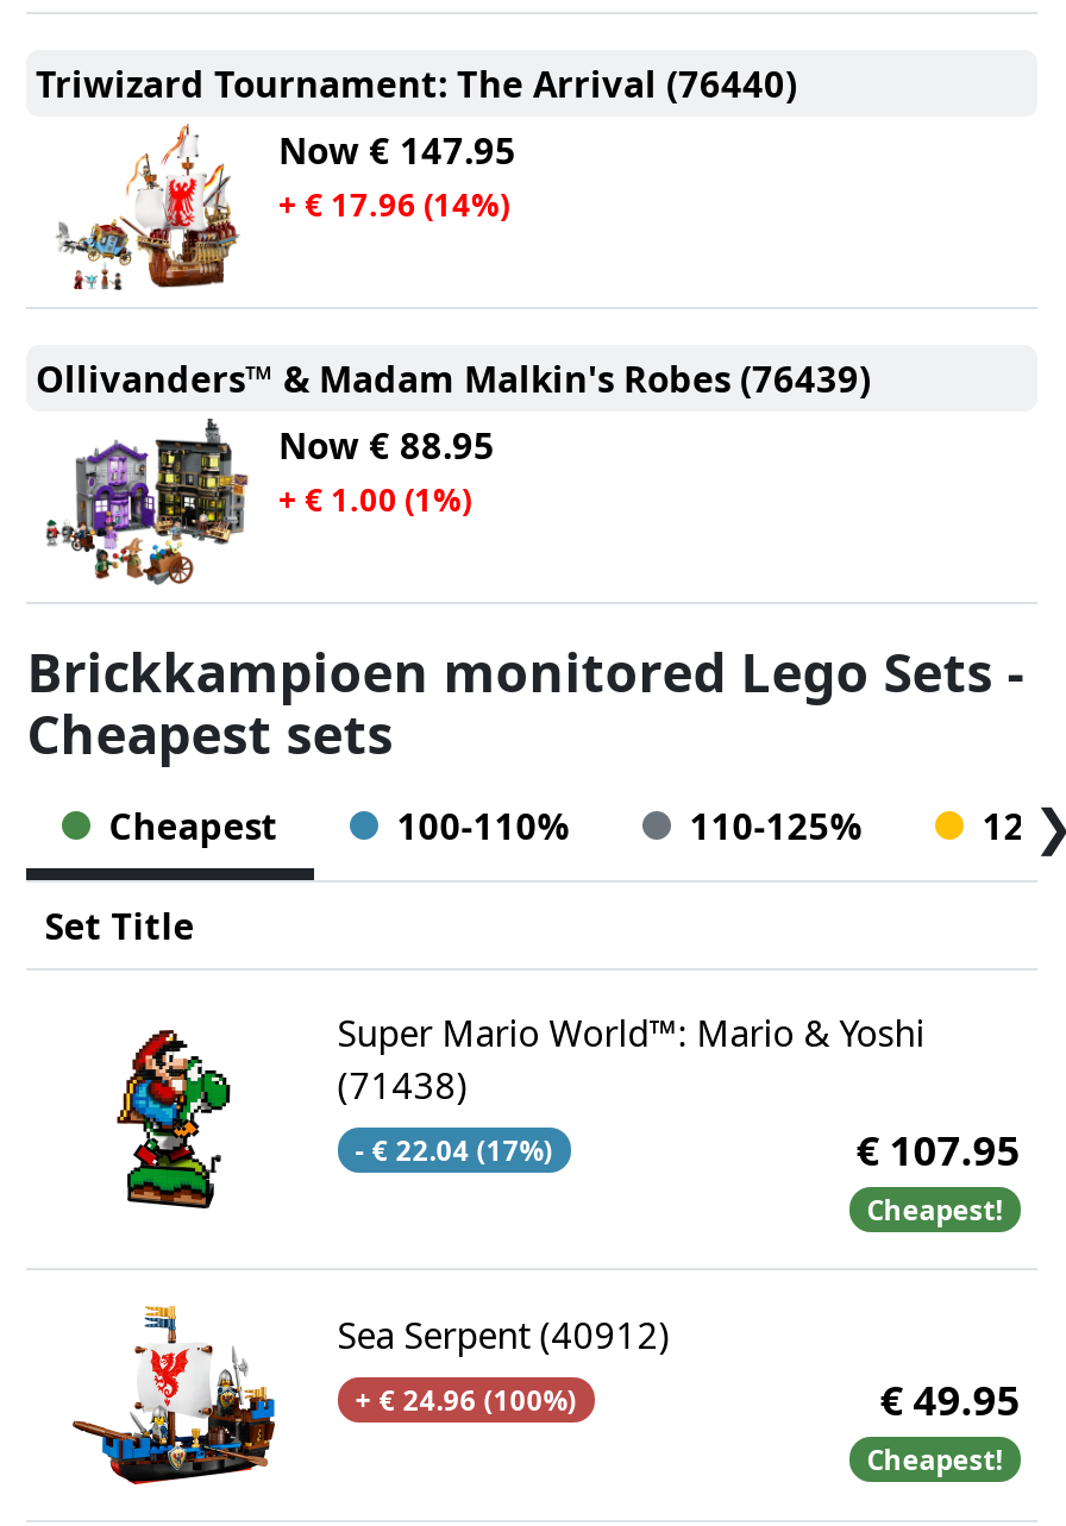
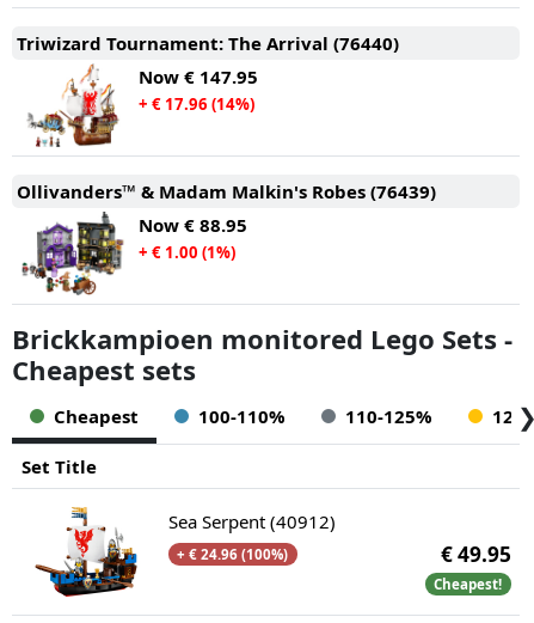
[112,1009,1020,1227] [image] | Super Mario World™: Mario & Yoshi | (71438) | - € 22.04 (17%) | € 107.95 | Cheapest! -> none

